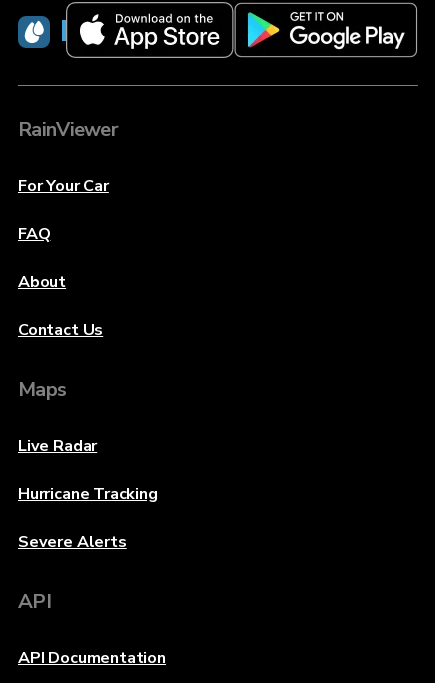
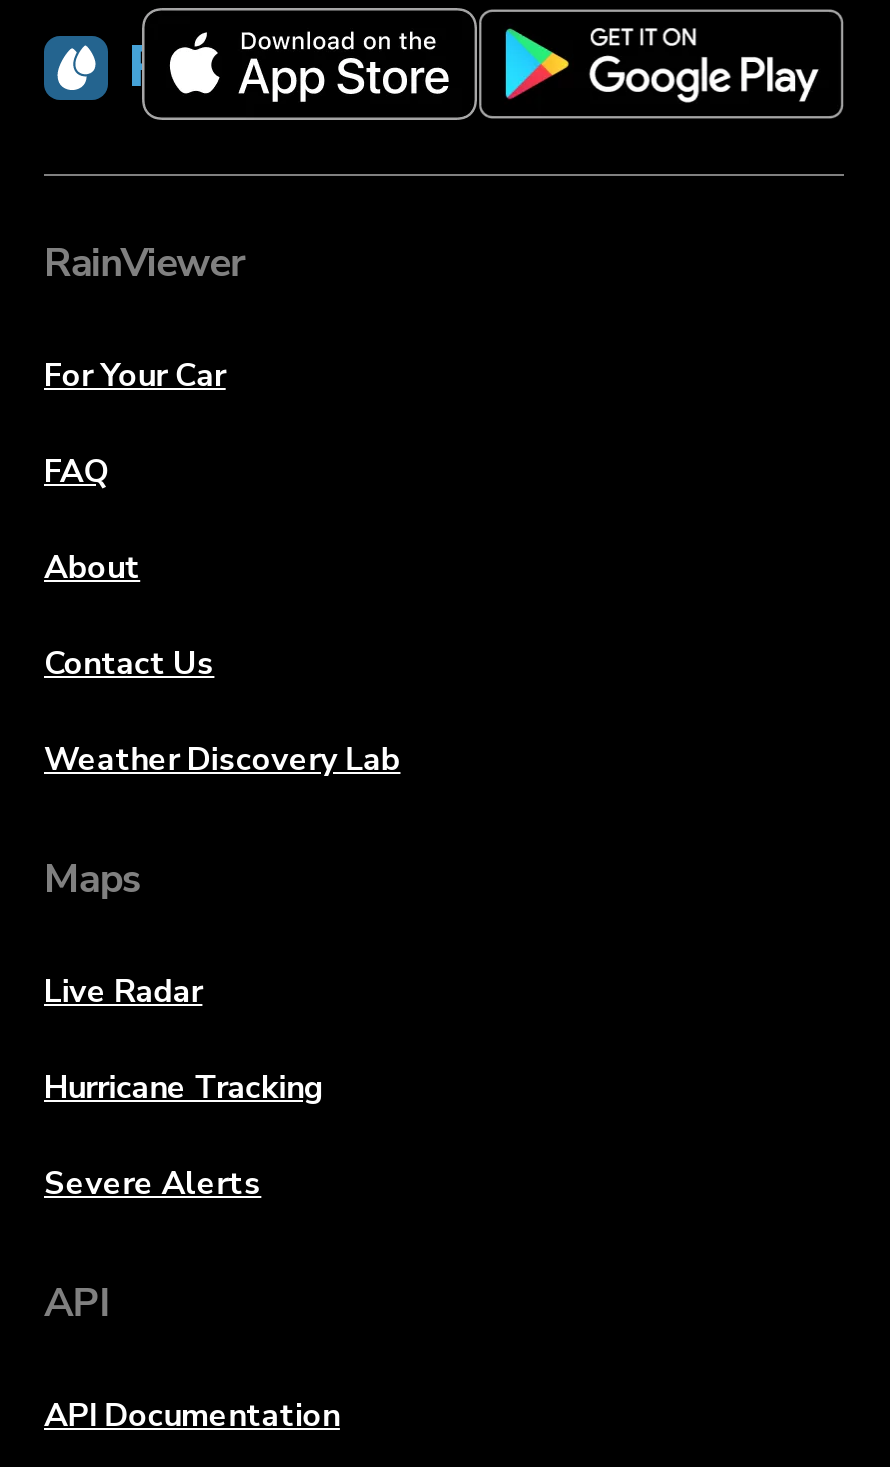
none -> [44,739,400,783] Weather Discovery Lab

